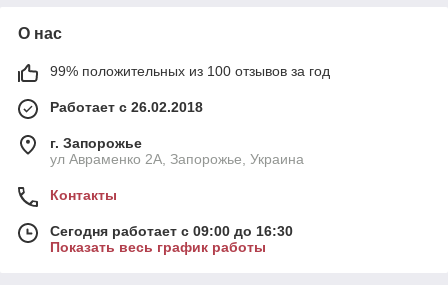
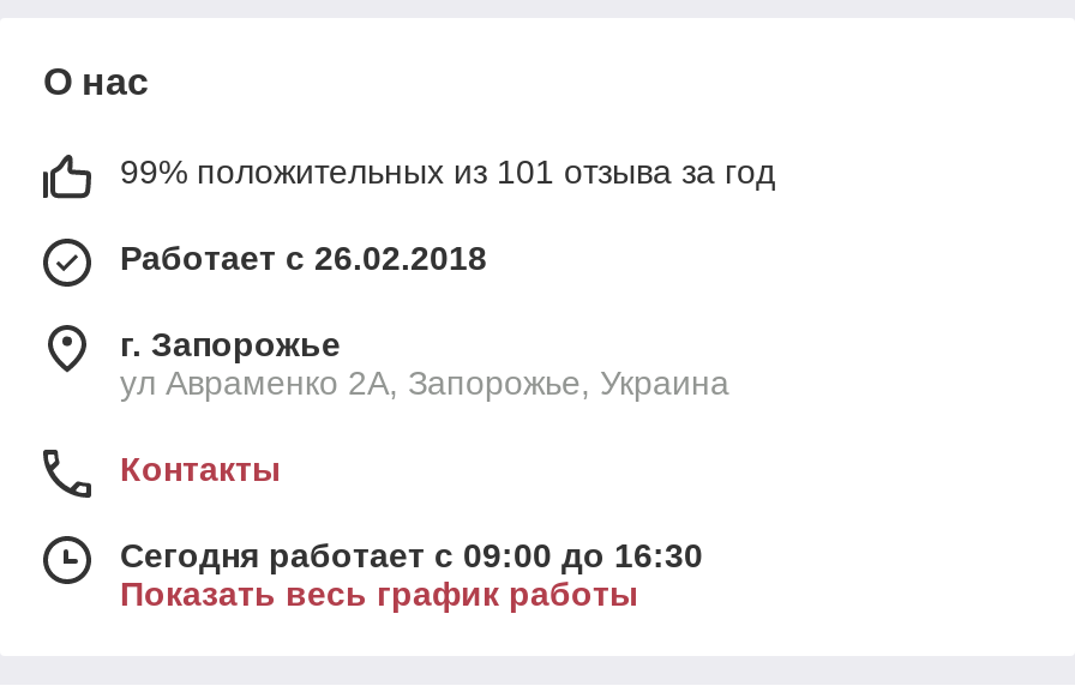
[50,63,330,79] 99% положительных из 100 отзывов за год -> [120,152,775,191] 99% положительных из 101 отзыва за год

